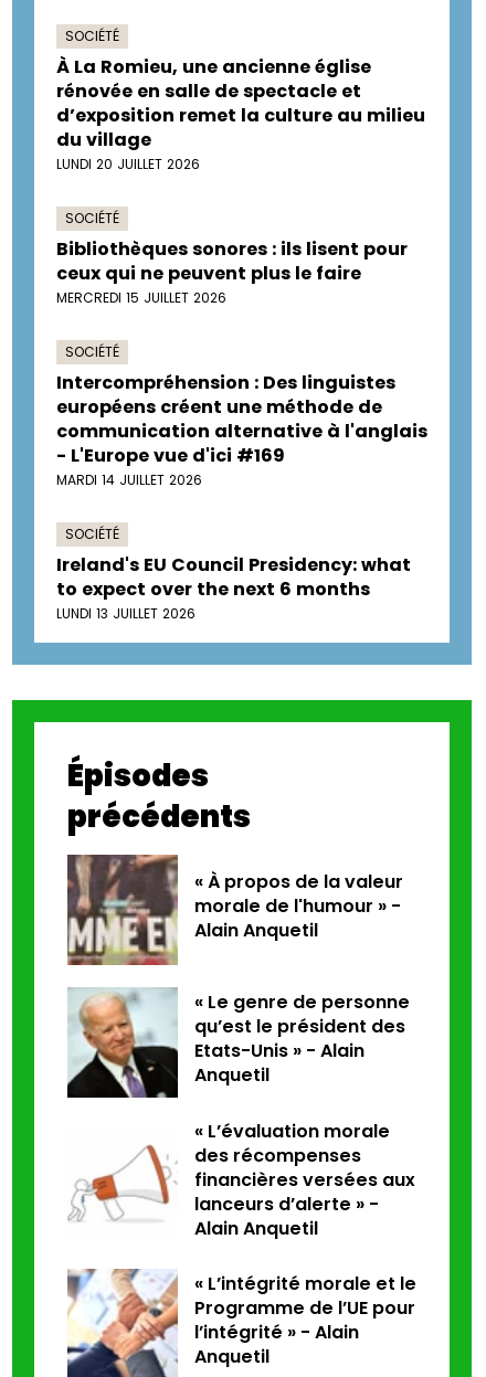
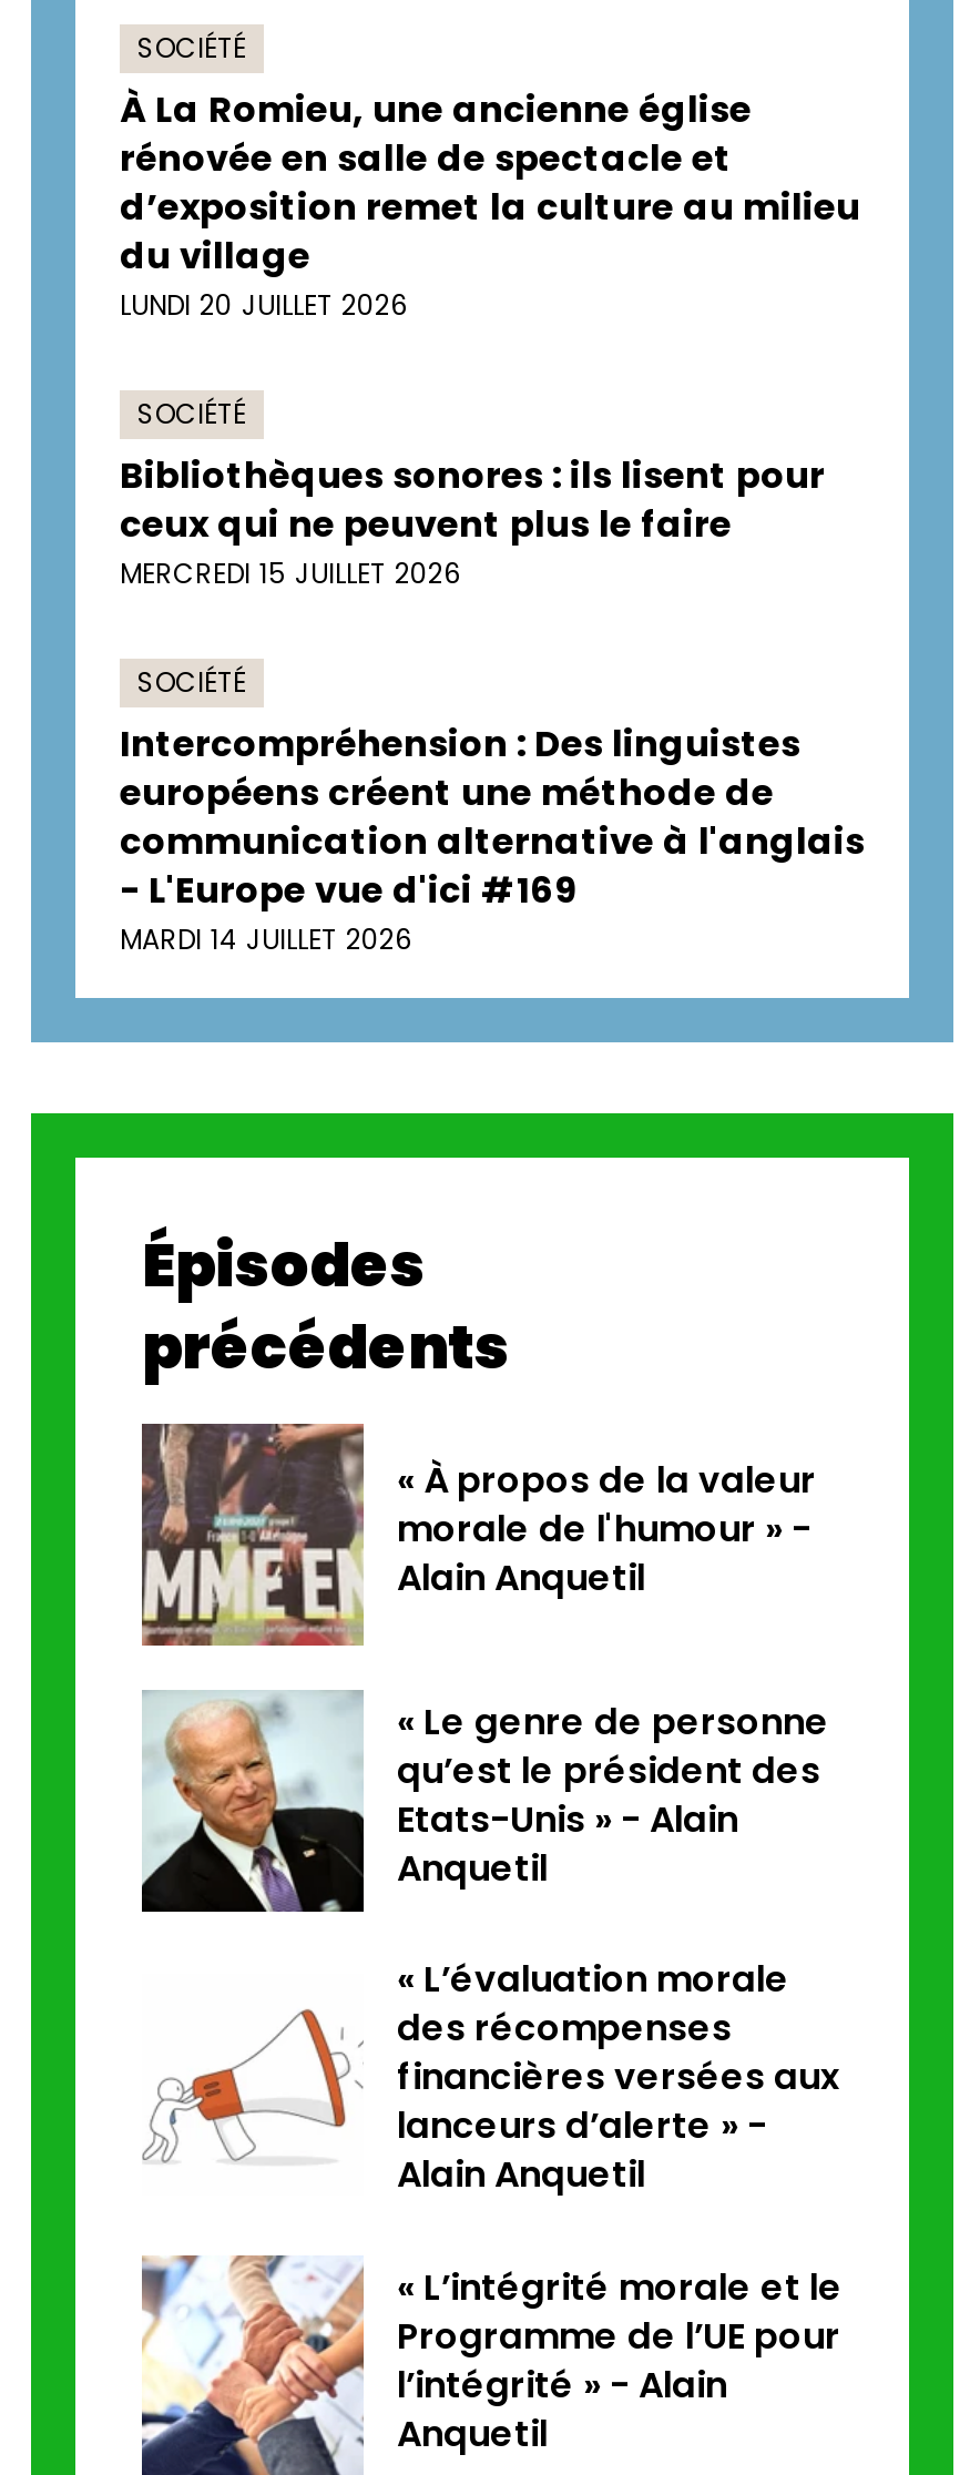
[56,524,411,622] SOCIÉTÉ | Ireland's EU Council Presidency: what | to expect over the next 6 months | LUNDI 13 JUILLET 2026 -> none

